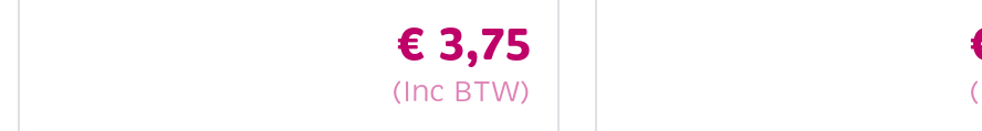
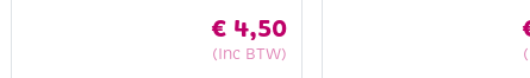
[396,15,531,73] €3,75 -> [211,13,287,44] €4,50

